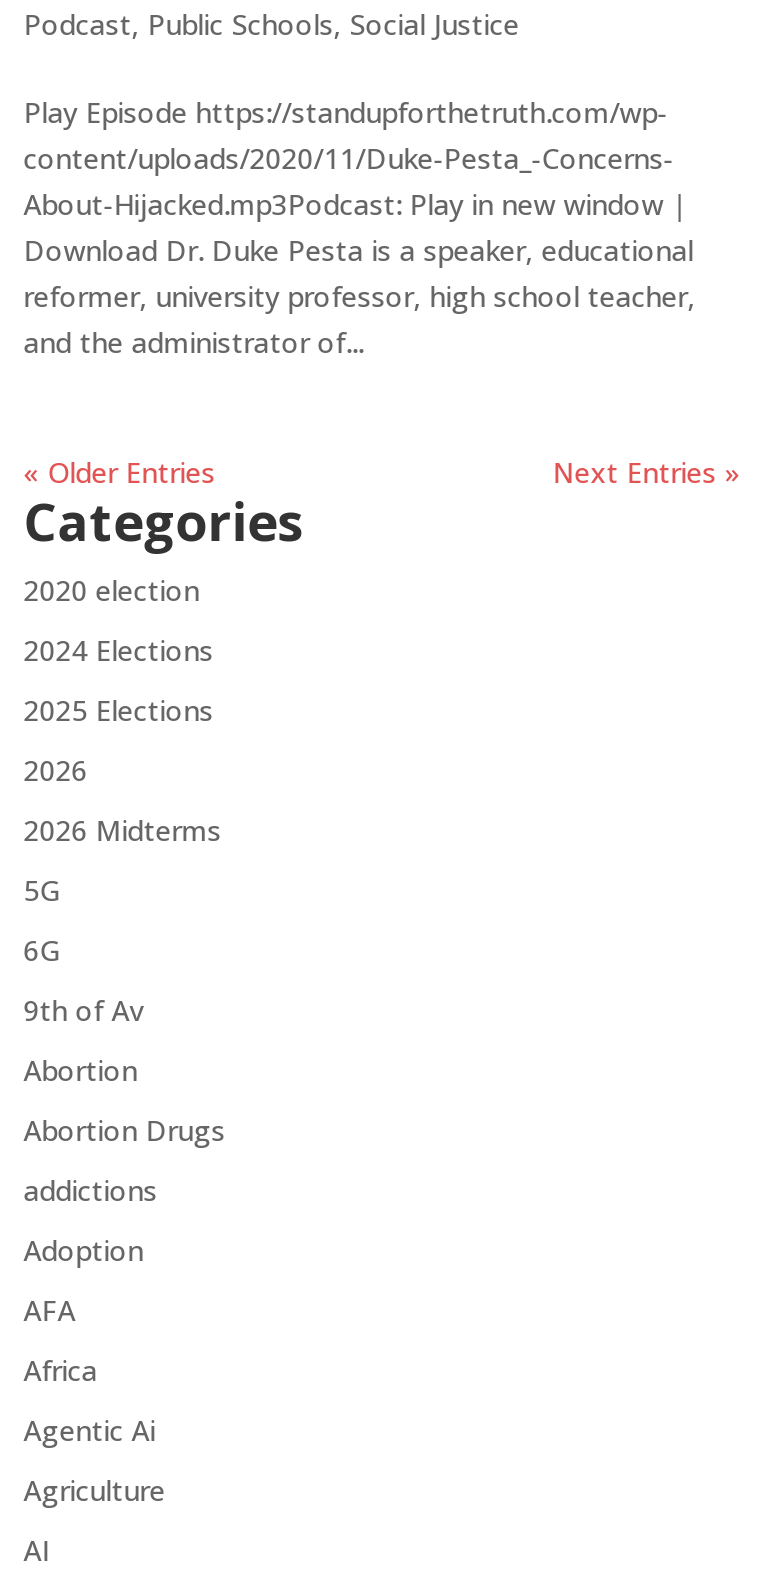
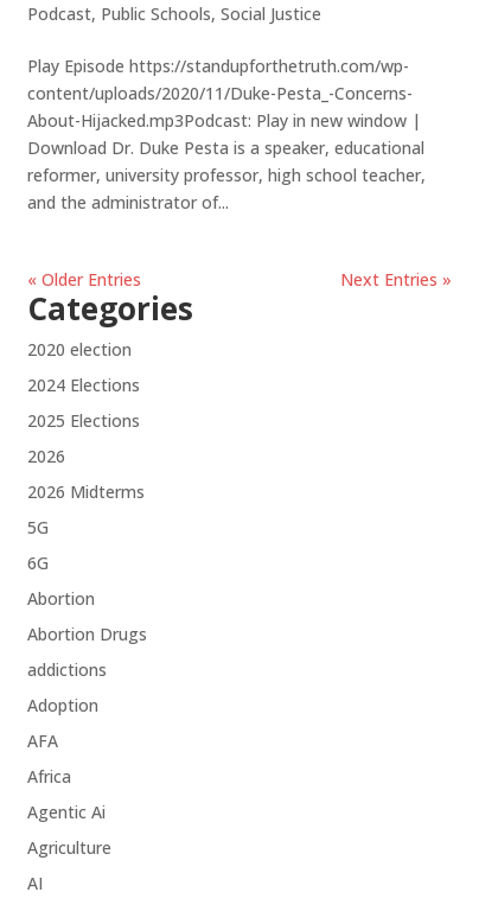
[24,991,144,1029] 9th of Av -> none

